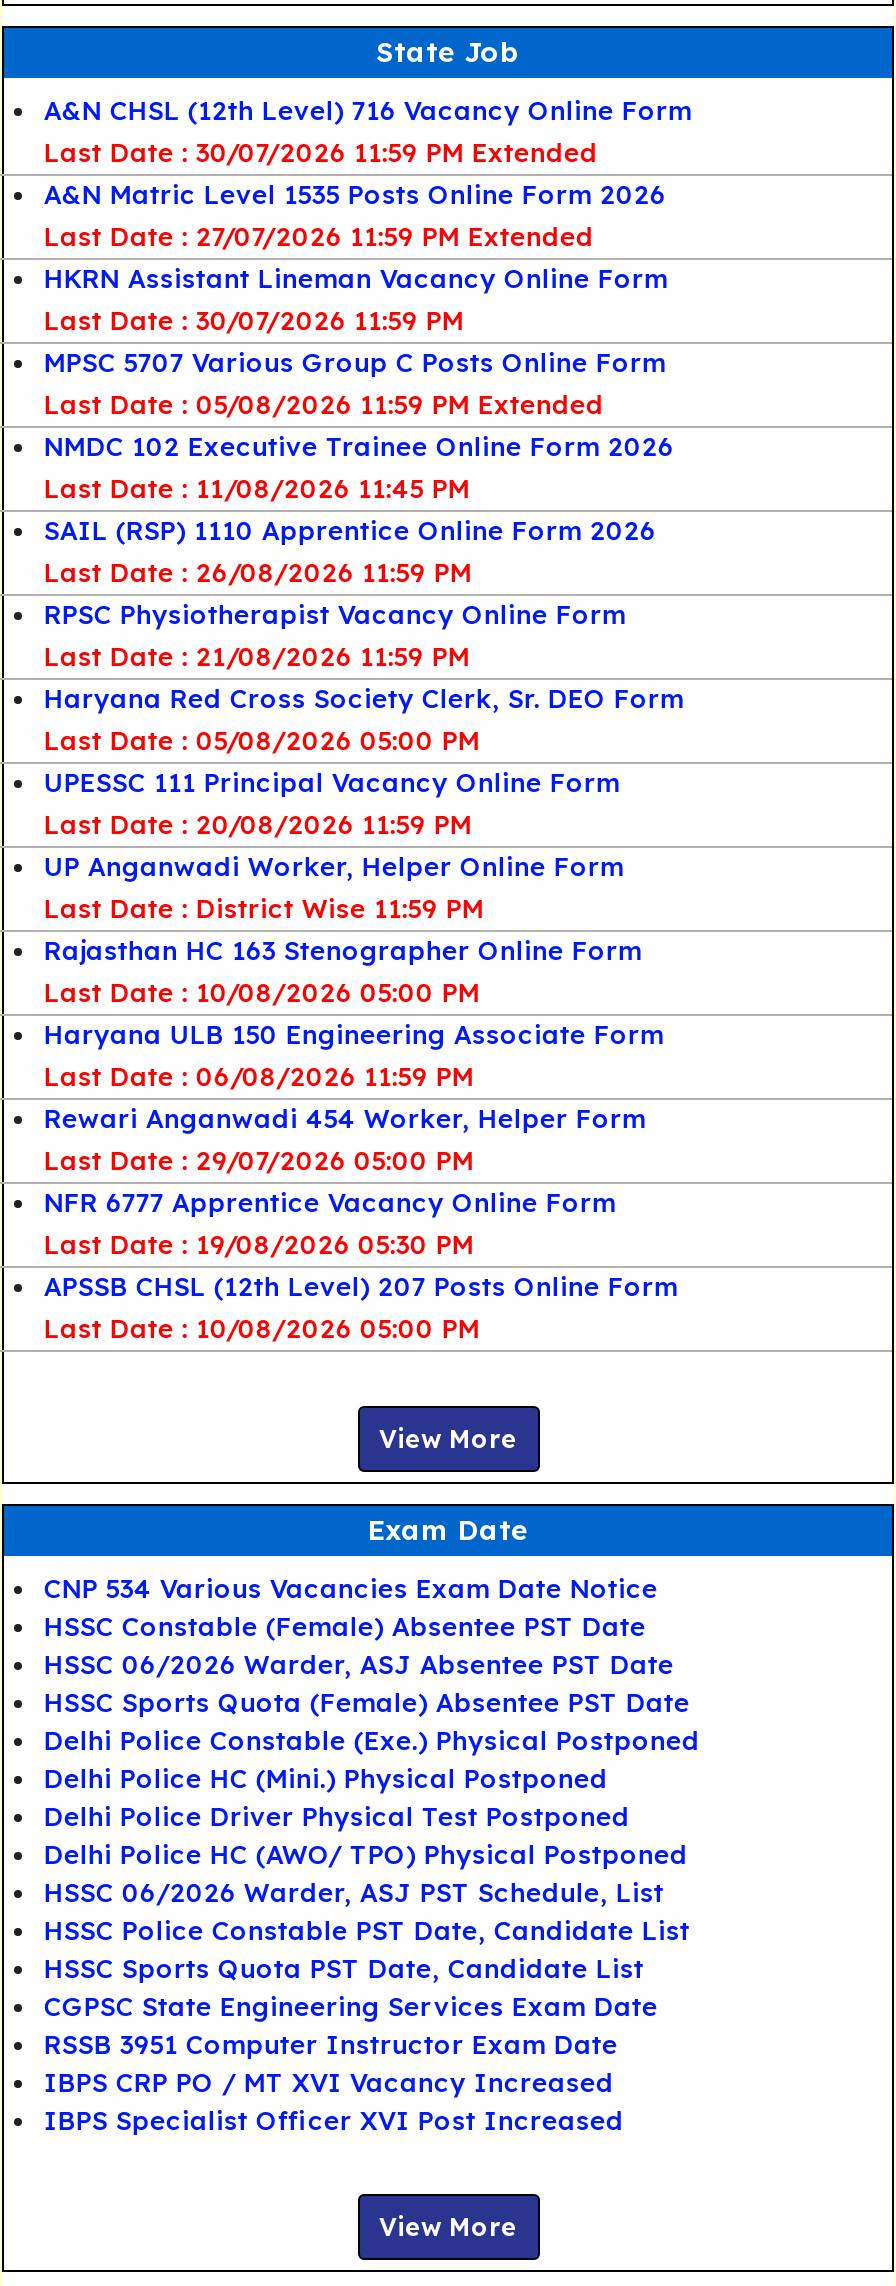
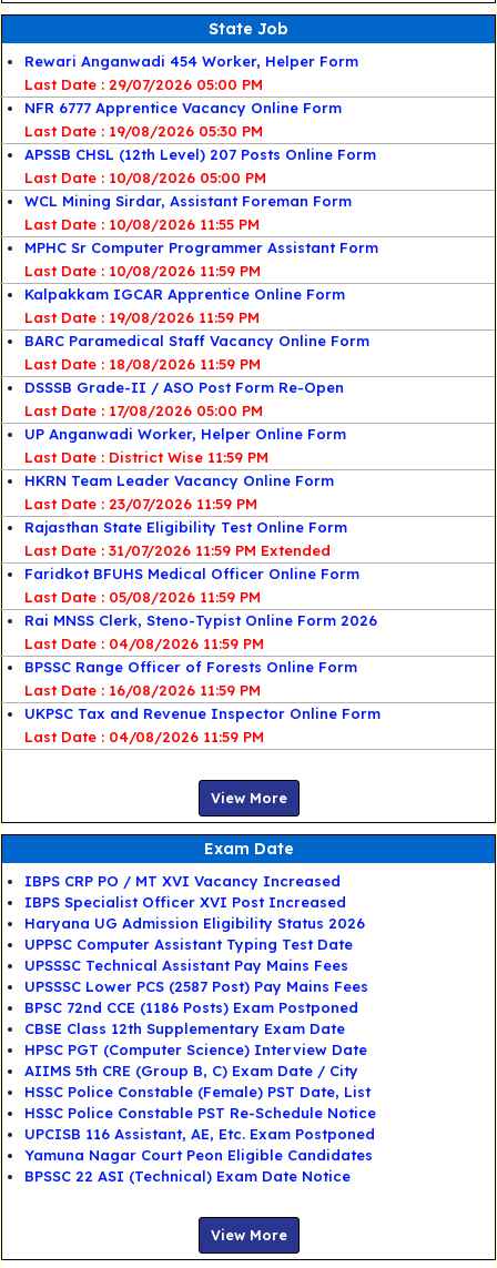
[44,95,692,1093] A&N CHSL (12th Level) 716 Vacancy Online Form | Last Date : 30/07/2026 11:59 PM Extended | A&N Matric Level 1535 Posts Online Form 2026 | Last Date : 27/07/2026 11:59 PM Extended | HKRN Assistant Lineman Vacancy Online Form | Last Date : 30/07/2026 11:59 PM | MPSC 5707 Various Group C Posts Online Form | Last Date : 05/08/2026 11:59 PM Extended | NMDC 102 Executive Trainee Online Form 2026 | Last Date : 11/08/2026 11:45 PM | SAIL (RSP) 1110 Apprentice Online Form 2026 | Last Date : 26/08/2026 11:59 PM | RPSC Physiotherapist Vacancy Online Form | Last Date : 21/08/2026 11:59 PM | Haryana Red Cross Society Clerk, Sr. DEO Form | Last Date : 05/08/2026 05:00 PM | UPESSC 111 Principal Vacancy Online Form | Last Date : 20/08/2026 11:59 PM | Rajasthan HC 163 Stenographer Online Form | Last Date : 10/08/2026 05:00 PM | Haryana ULB 150 Engineering Associate Form | Last Date : 06/08/2026 11:59 PM -> none
moved [44,851,624,925] -> [24,425,346,466]: UP Anganwadi Worker, Helper Online Form | Last Date : District Wise 11:59 PM
moved [44,1103,678,1345] -> [24,52,376,187]: Rewari Anganwadi 454 Worker, Helper Form | Last Date : 29/07/2026 05:00 PM | NFR 6777 Apprentice Vacancy Online Form | Last Date : 19/08/2026 05:30 PM | APSSB CHSL (12th Level) 207 Posts Online Form | Last Date : 10/08/2026 05:00 PM
none -> [24,192,380,746] WCL Mining Sirdar, Assistant Foreman Form | Last Date : 10/08/2026 11:55 PM | MPHC Sr Computer Programmer Assistant Form | Last Date : 10/08/2026 11:59 PM | Kalpakkam IGCAR Apprentice Online Form | Last Date : 19/08/2026 11:59 PM | BARC Paramedical Staff Vacancy Online Form | Last Date : 18/08/2026 11:59 PM | DSSSB Grade-II / ASO Post Form Re-Open | Last Date : 17/08/2026 05:00 PM | HKRN Team Leader Vacancy Online Form | Last Date : 23/07/2026 11:59 PM | Rajasthan State Eligibility Test Online Form | Last Date : 31/07/2026 11:59 PM Extended | Faridkot BFUHS Medical Officer Online Form | Last Date : 05/08/2026 11:59 PM | Rai MNSS Clerk, Steno-Typist Online Form 2026 | Last Date : 04/08/2026 11:59 PM | BPSSC Range Officer of Forests Online Form | Last Date : 16/08/2026 11:59 PM | UKPSC Tax and Revenue Inspector Online Form | Last Date : 04/08/2026 11:59 PM
[44,1573,700,2061] CNP 534 Various Vacancies Exam Date Notice | HSSC Constable (Female) Absentee PST Date | HSSC 06/2026 Warder, ASJ Absentee PST Date | HSSC Sports Quota (Female) Absentee PST Date | Delhi Police Constable (Exe.) Physical Postponed | Delhi Police HC (Mini.) Physical Postponed | Delhi Police Driver Physical Test Postponed | Delhi Police HC (AWO/ TPO) Physical Postponed | HSSC 06/2026 Warder, ASJ PST Schedule, List | HSSC Police Constable PST Date, Candidate List | HSSC Sports Quota PST Date, Candidate List | CGPSC State Engineering Services Exam Date | RSSB 3951 Computer Instructor Exam Date -> none
moved [44,2067,624,2137] -> [24,872,346,911]: IBPS CRP PO / MT XVI Vacancy Increased | IBPS Specialist Officer XVI Post Increased
none -> [24,914,376,1185] Haryana UG Admission Eligibility Status 2026 | UPPSC Computer Assistant Typing Test Date | UPSSSC Technical Assistant Pay Mains Fees | UPSSSC Lower PCS (2587 Post) Pay Mains Fees | BPSC 72nd CCE (1186 Posts) Exam Postponed | CBSE Class 12th Supplementary Exam Date | HPSC PGT (Computer Science) Interview Date | AIIMS 5th CRE (Group B, C) Exam Date / City | HSSC Police Constable (Female) PST Date, List | HSSC Police Constable PST Re-Schedule Notice | UPCISB 116 Assistant, AE, Etc. Exam Postponed | Yamuna Nagar Court Peon Eligible Candidates | BPSSC 22 ASI (Technical) Exam Date Notice

